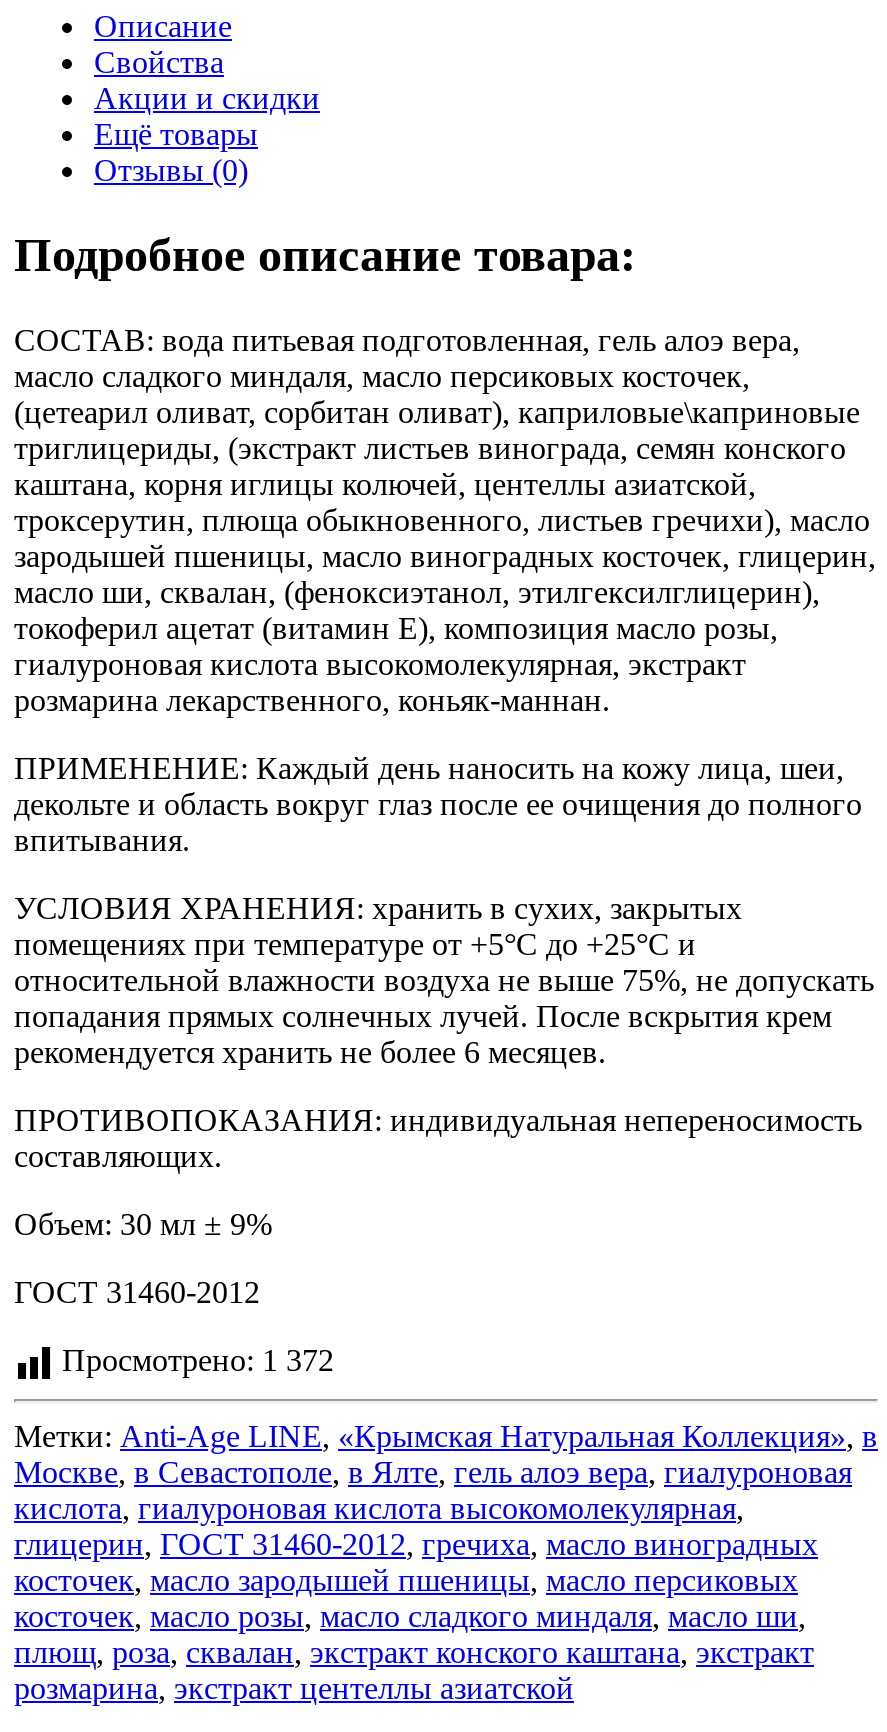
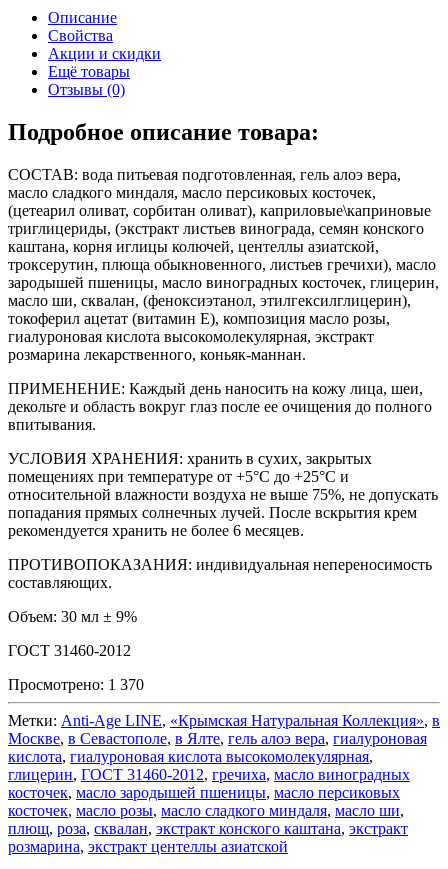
[62,1343,334,1377] Просмотрено: 1 372 -> [8,676,144,693] Просмотрено: 1 370

